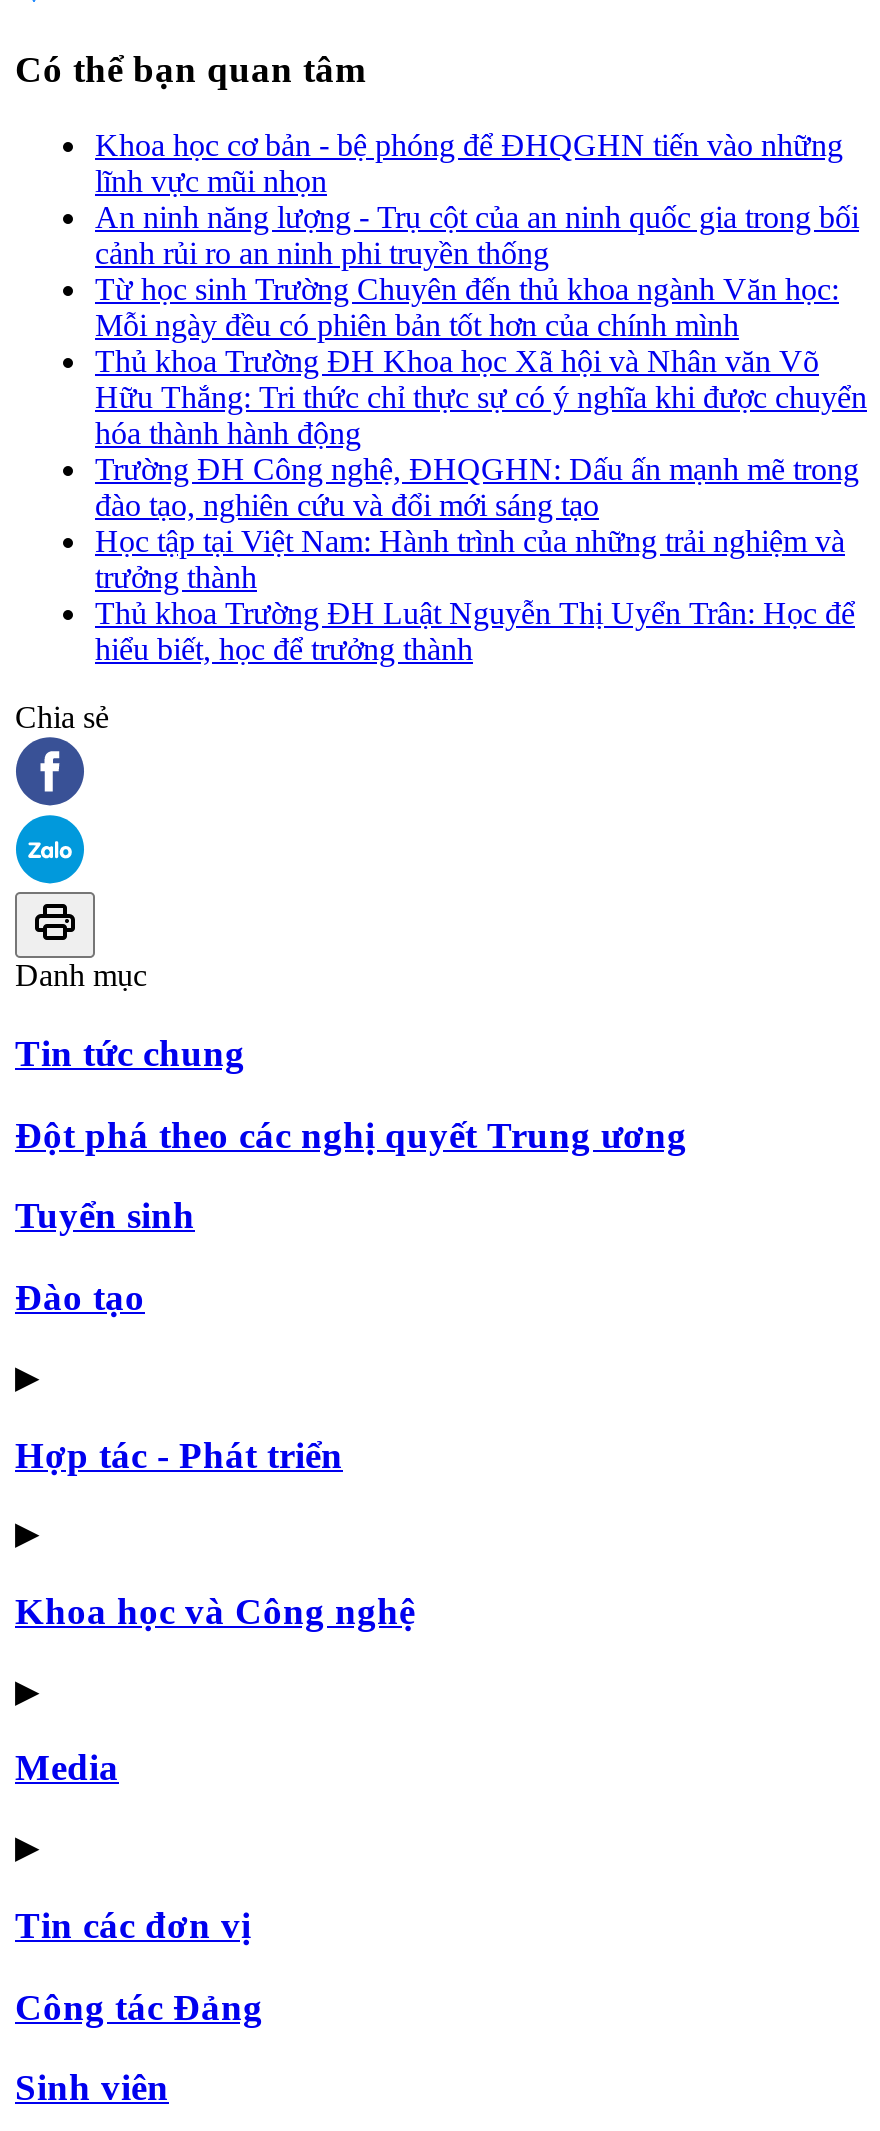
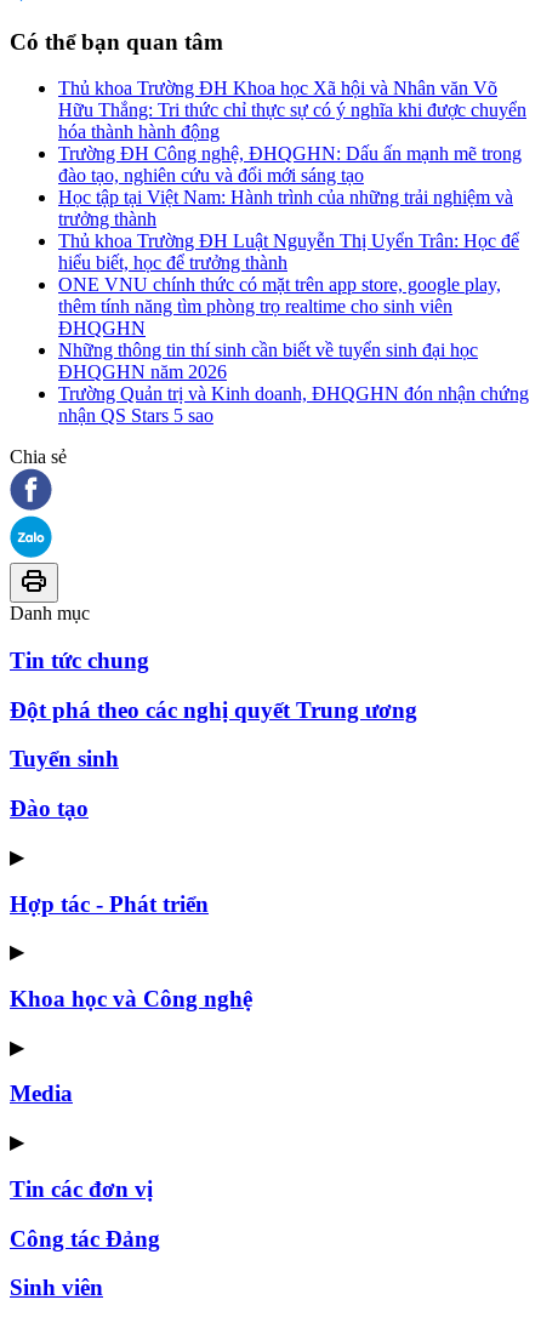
[95,128,859,342] Khoa học cơ bản - bệ phóng để ĐHQGHN tiến vào những | lĩnh vực mũi nhọn | An ninh năng lượng - Trụ cột của an ninh quốc gia trong bối | cảnh rủi ro an ninh phi truyền thống | Từ học sinh Trường Chuyên đến thủ khoa ngành Văn học: | Mỗi ngày đều có phiên bản tốt hơn của chính mình -> none
moved [95,344,867,666] -> [58,78,526,273]: Thủ khoa Trường ĐH Khoa học Xã hội và Nhân văn Võ | Hữu Thắng: Tri thức chỉ thực sự có ý nghĩa khi được chuyển | hóa thành hành động | ... | Thủ khoa Trường ĐH Luật Nguyễn Thị Uyển Trân: Học để | hiểu biết, học để trưởng thành
none -> [58,274,529,426] ONE VNU chính thức có mặt trên app store, google play, | thêm tính năng tìm phòng trọ realtime cho sinh viên | ĐHQGHN | Những thông tin thí sinh cần biết về tuyển sinh đại học | ĐHQGHN năm 2026 | Trường Quản trị và Kinh doanh, ĐHQGHN đón nhận chứng | nhận QS Stars 5 sao

